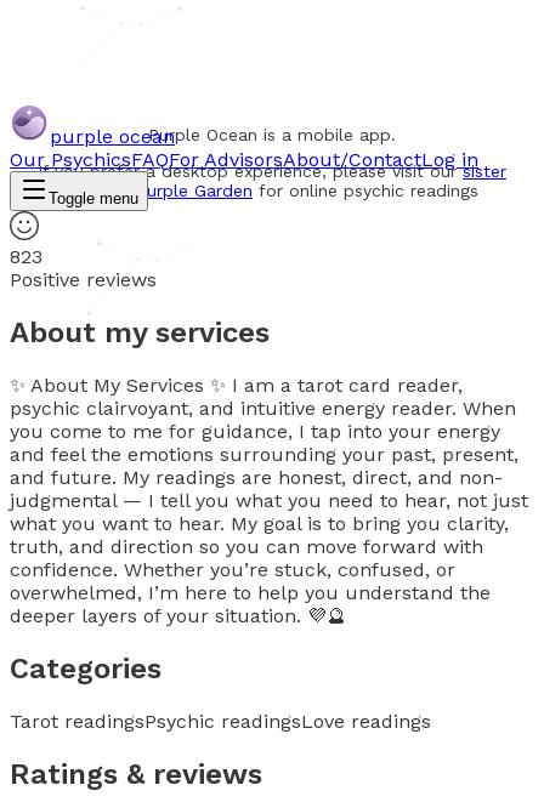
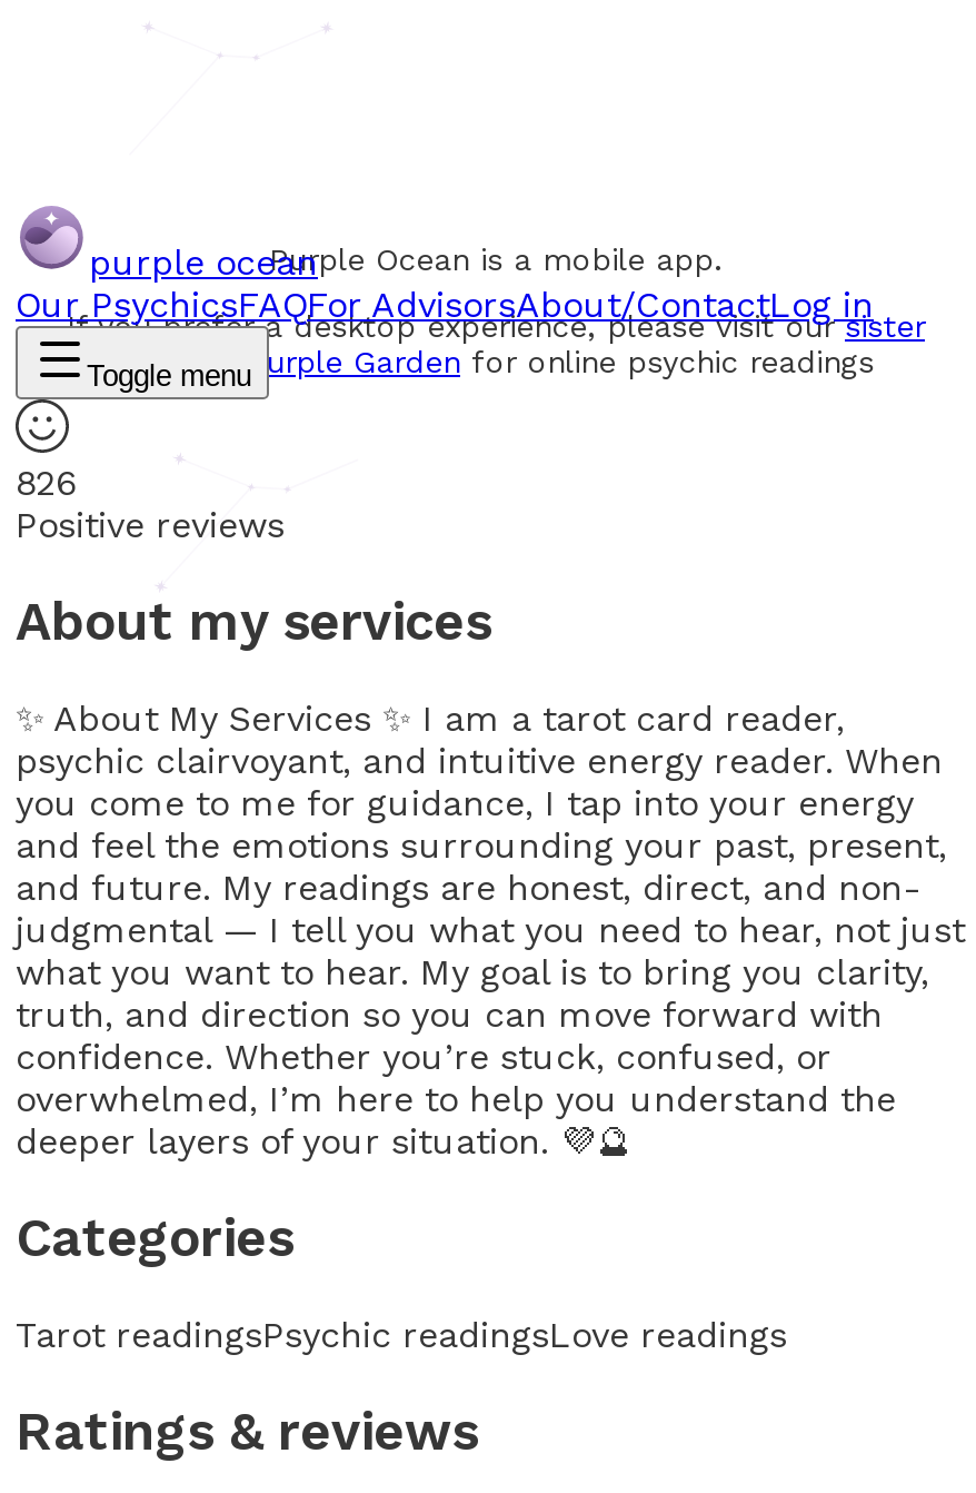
[10,245,42,268] 823 -> [16,462,76,504] 826

